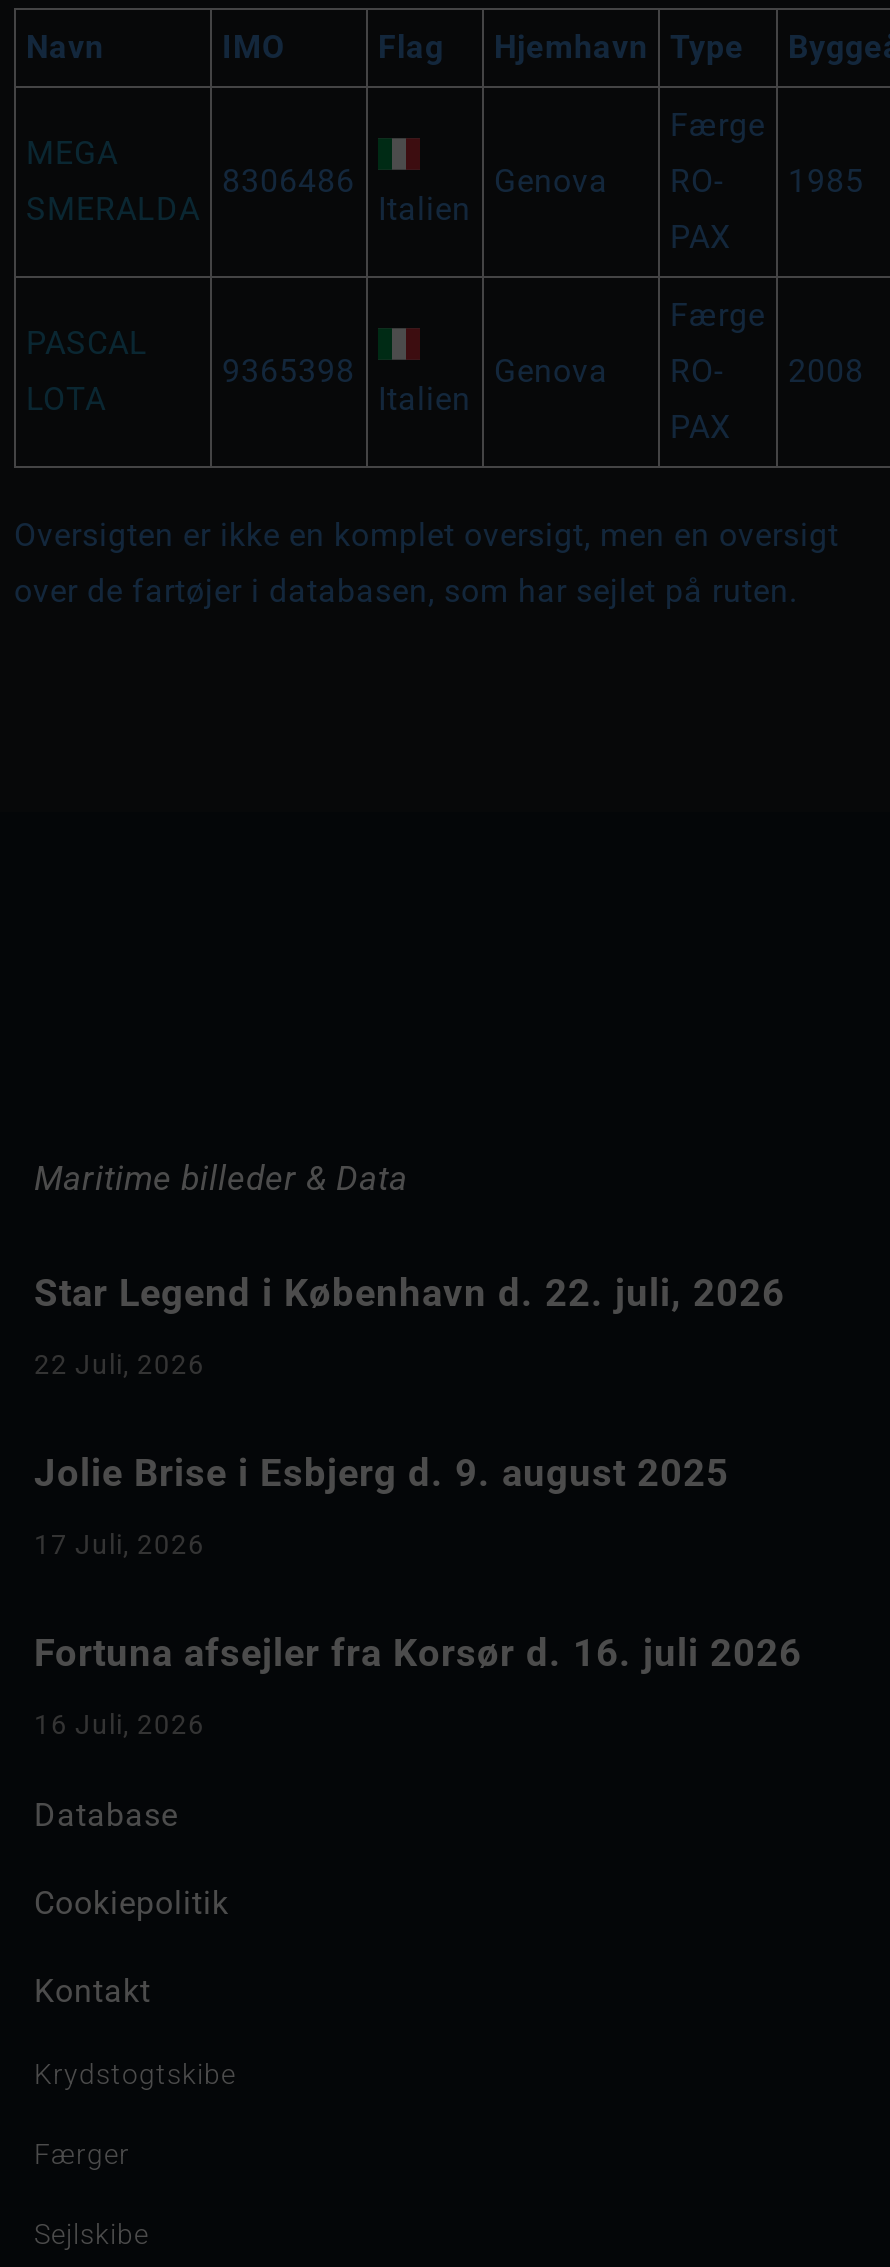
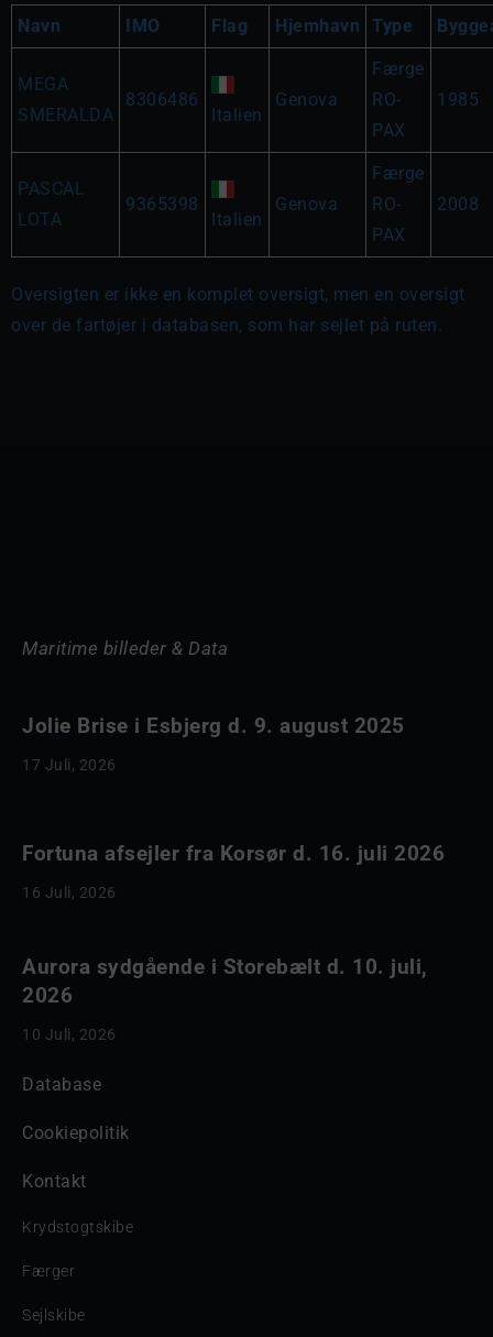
[34,1270,785,1380] Star Legend i København d. 22. juli, 2026 | 22 Juli, 2026 -> none
moved [34,1450,729,1560] -> [22,713,404,774]: Jolie Brise i Esbjerg d. 9. august 2025 | 17 Juli, 2026
moved [34,1630,802,1740] -> [22,841,445,901]: Fortuna afsejler fra Korsør d. 16. juli 2026 | 16 Juli, 2026
none -> [22,954,428,1043] Aurora sydgående i Storebælt d. 10. juli, | 2026 | 10 Juli, 2026

